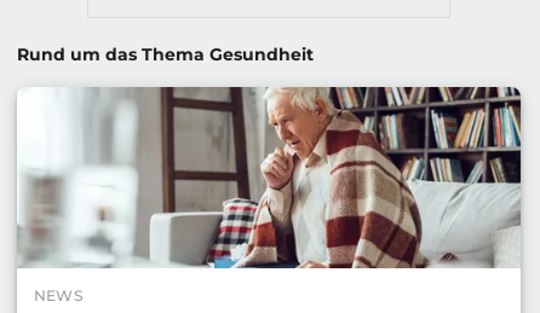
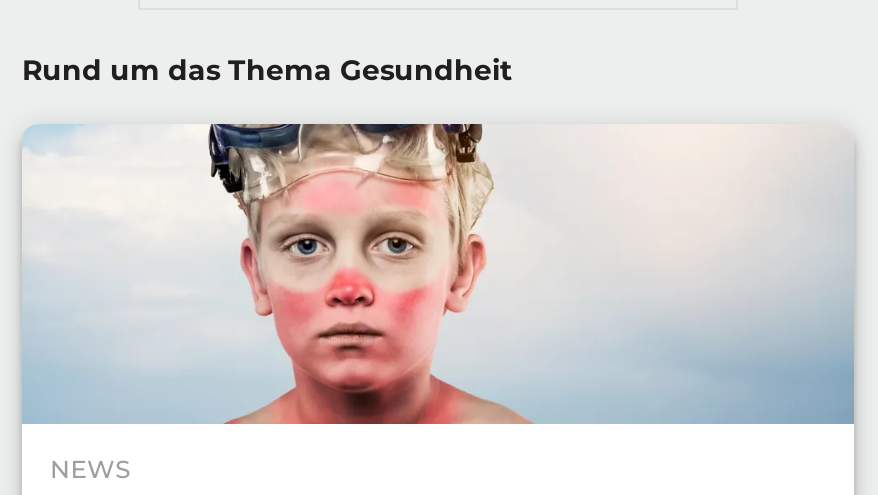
[17,86,522,269] [image] -> [22,122,856,426] [image]

